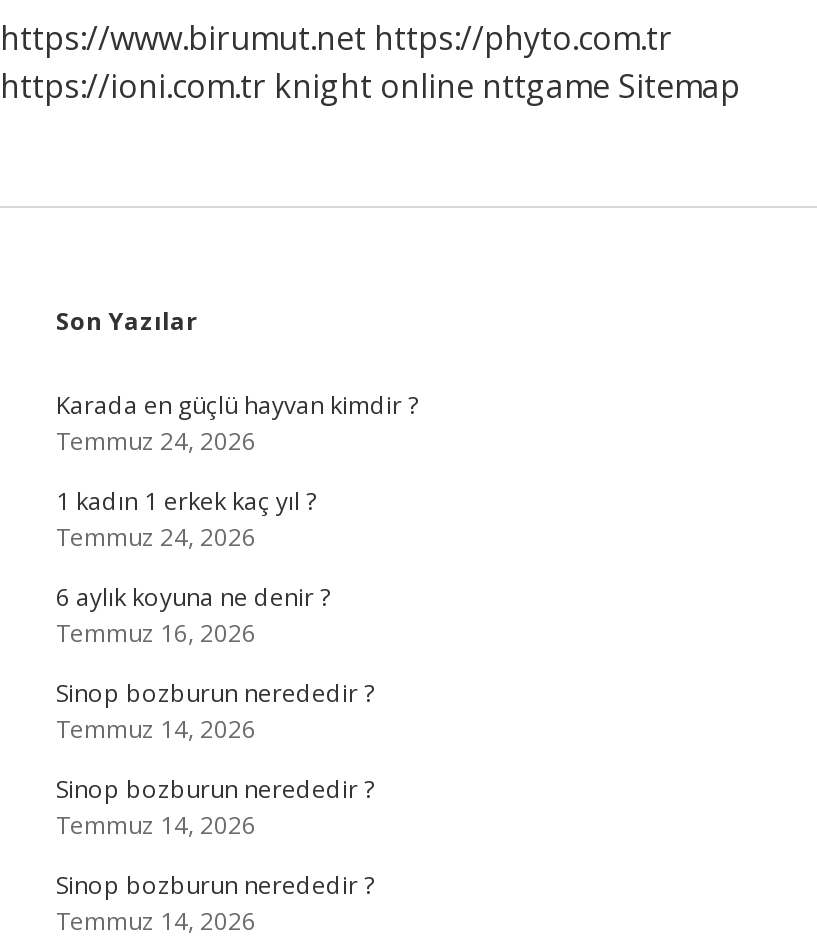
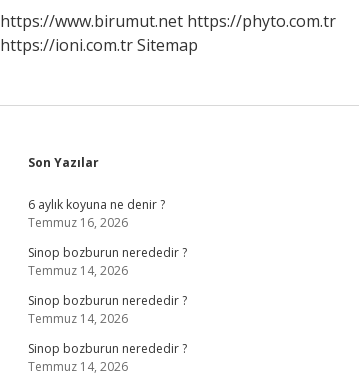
[0,64,740,108] https://ioni.com.tr knight online nttgame Sitemap -> [0,34,198,56] https://ioni.com.tr Sitemap
[56,388,418,554] Karada en güçlü hayvan kimdir ? | Temmuz 24, 2026 | 1 kadın 1 erkek kaç yıl ? | Temmuz 24, 2026 -> none

